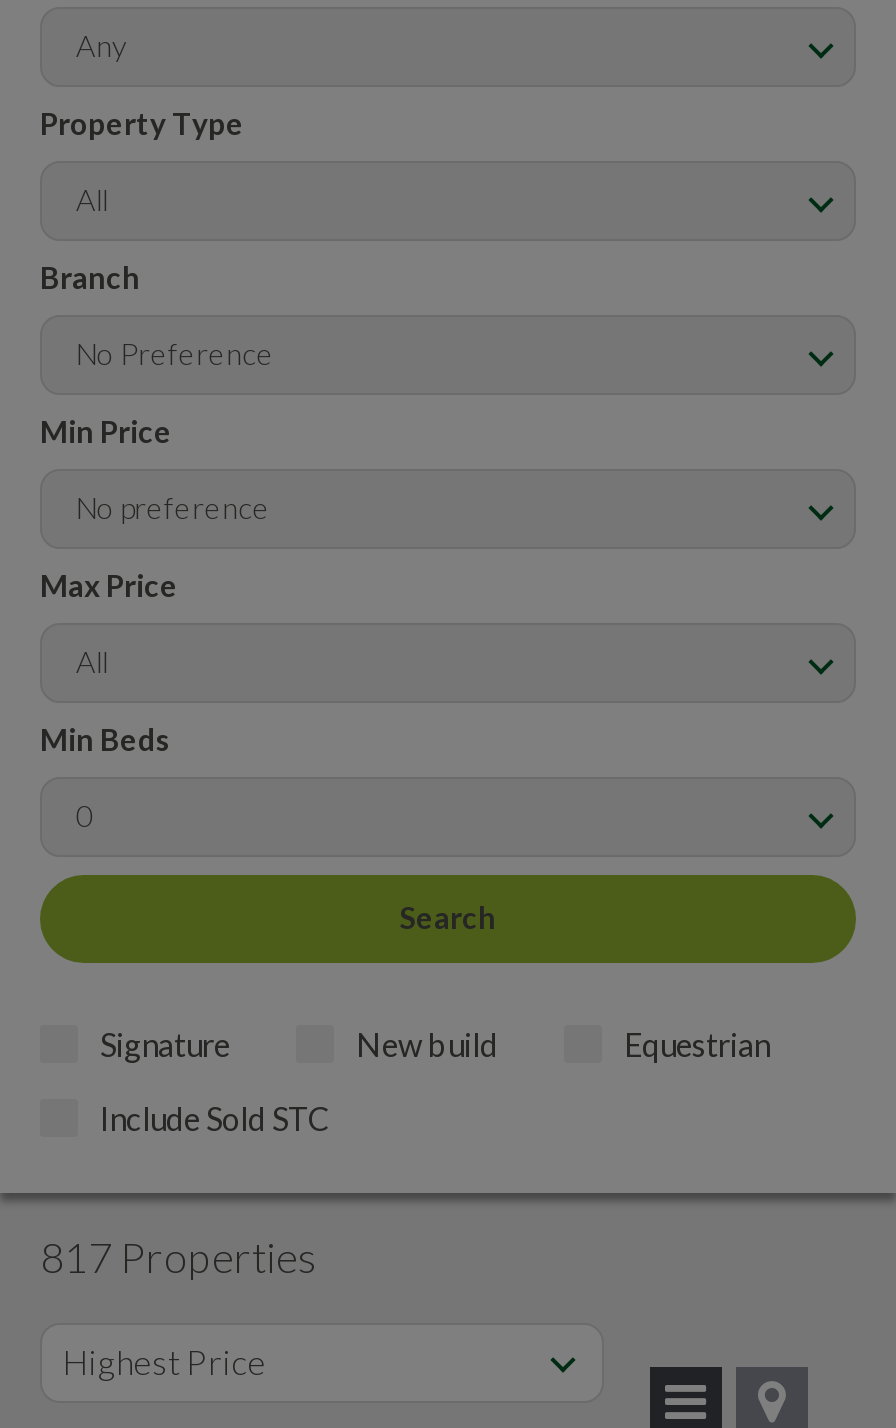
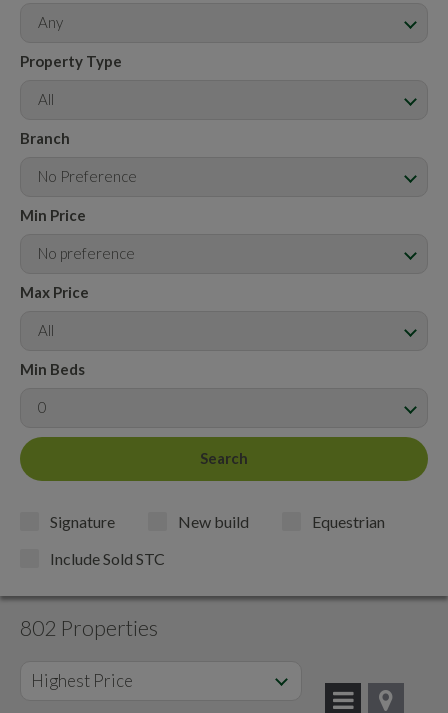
[40,1231,316,1281] 817 Properties -> [20,615,158,640] 802 Properties

